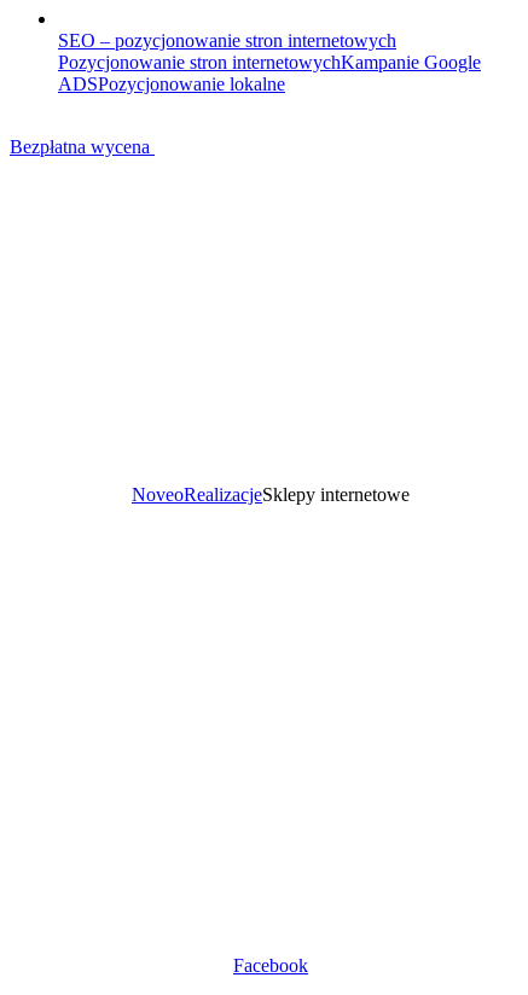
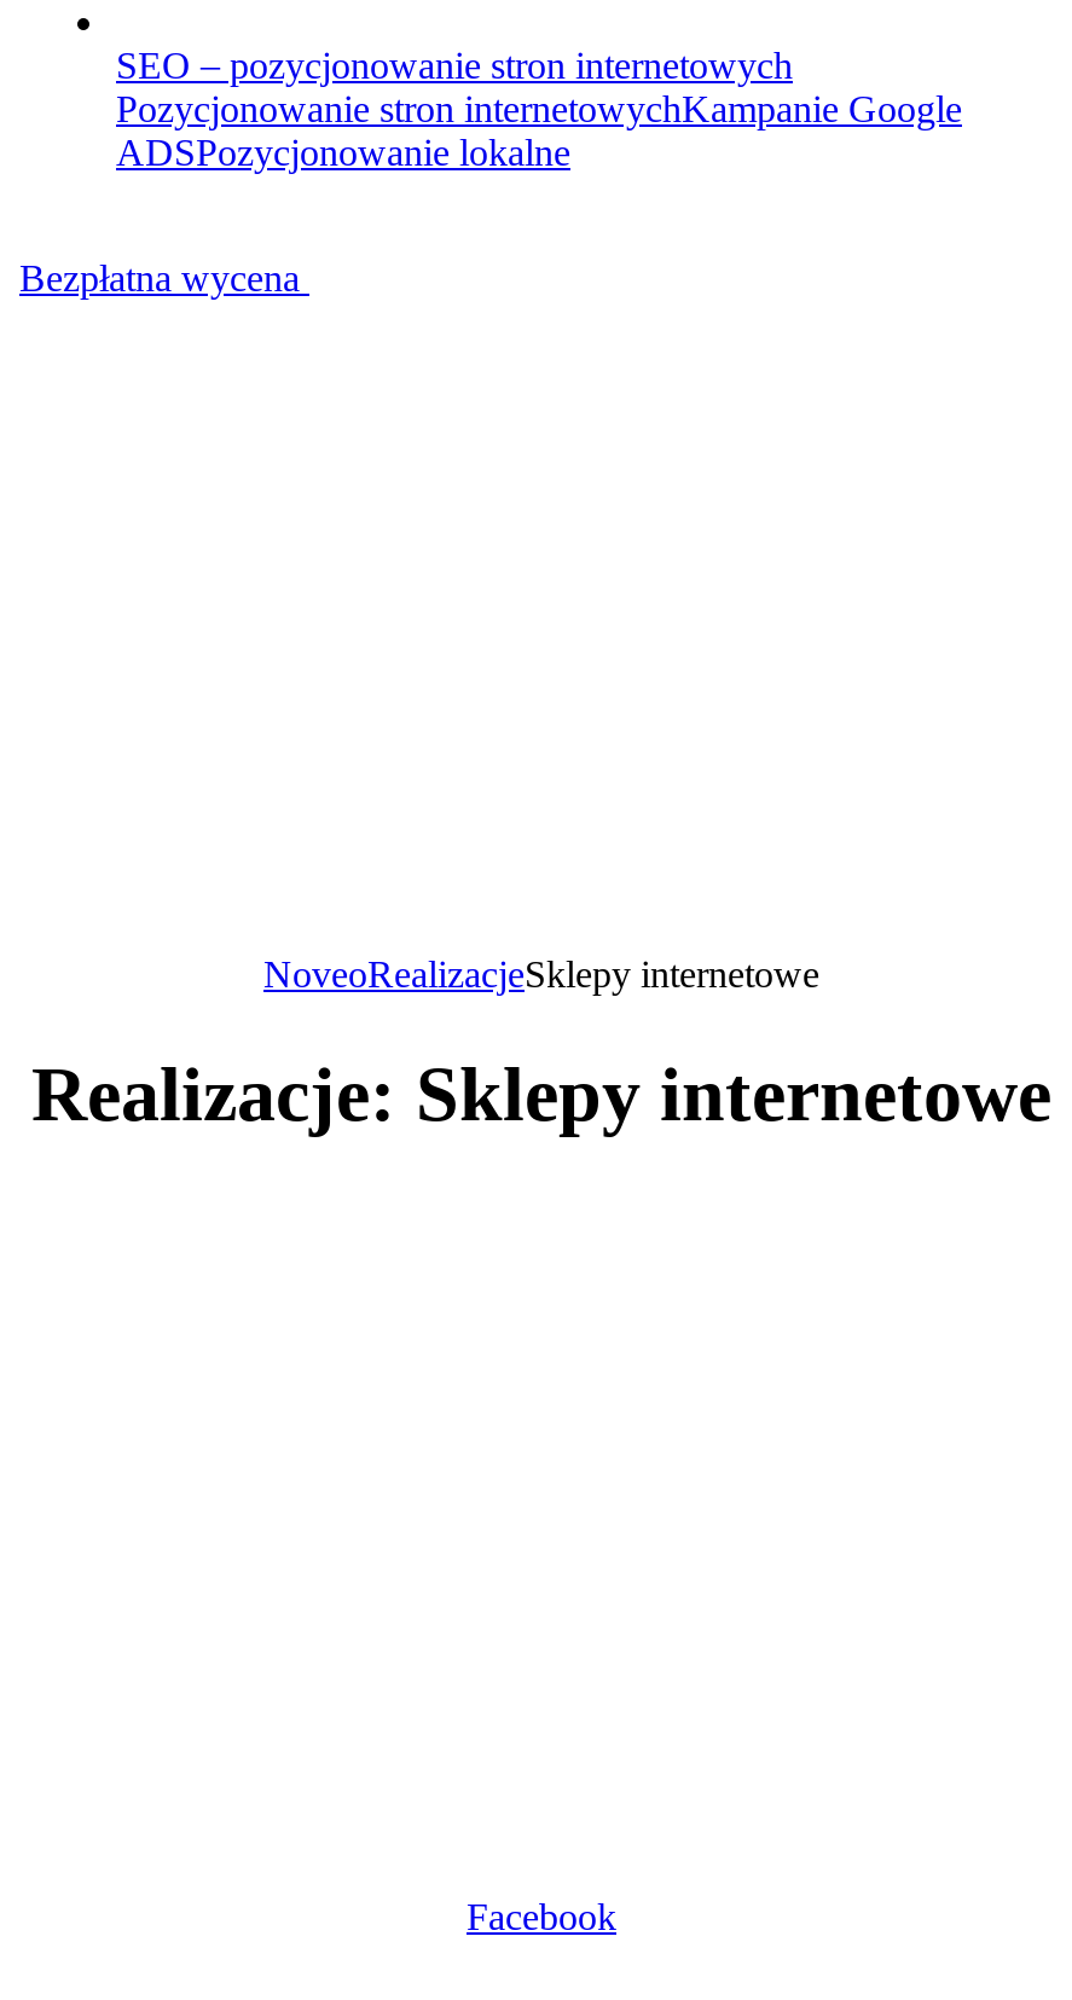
none -> [31,1049,1051,1136] Realizacje: Sklepy internetowe

